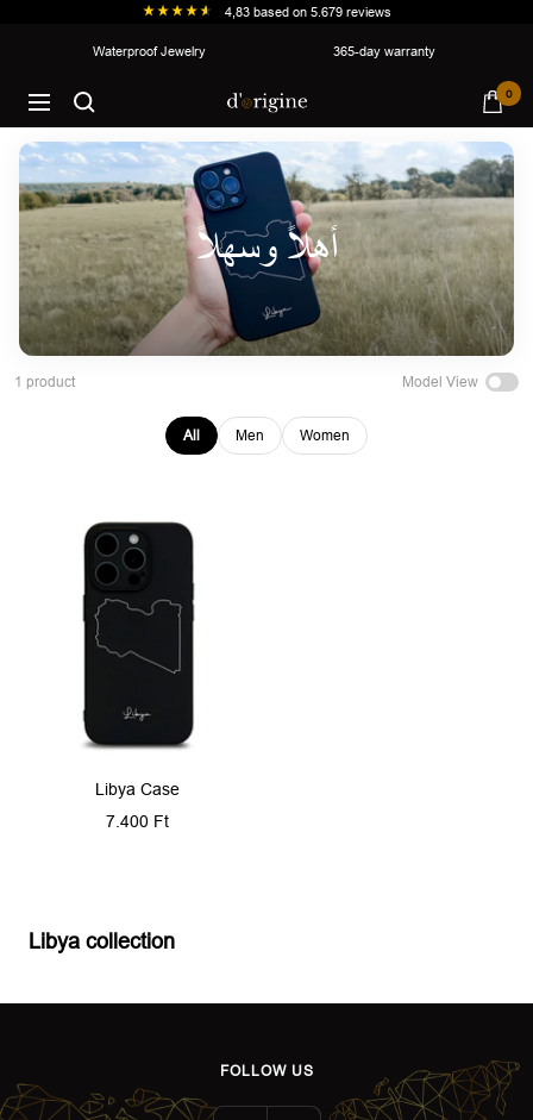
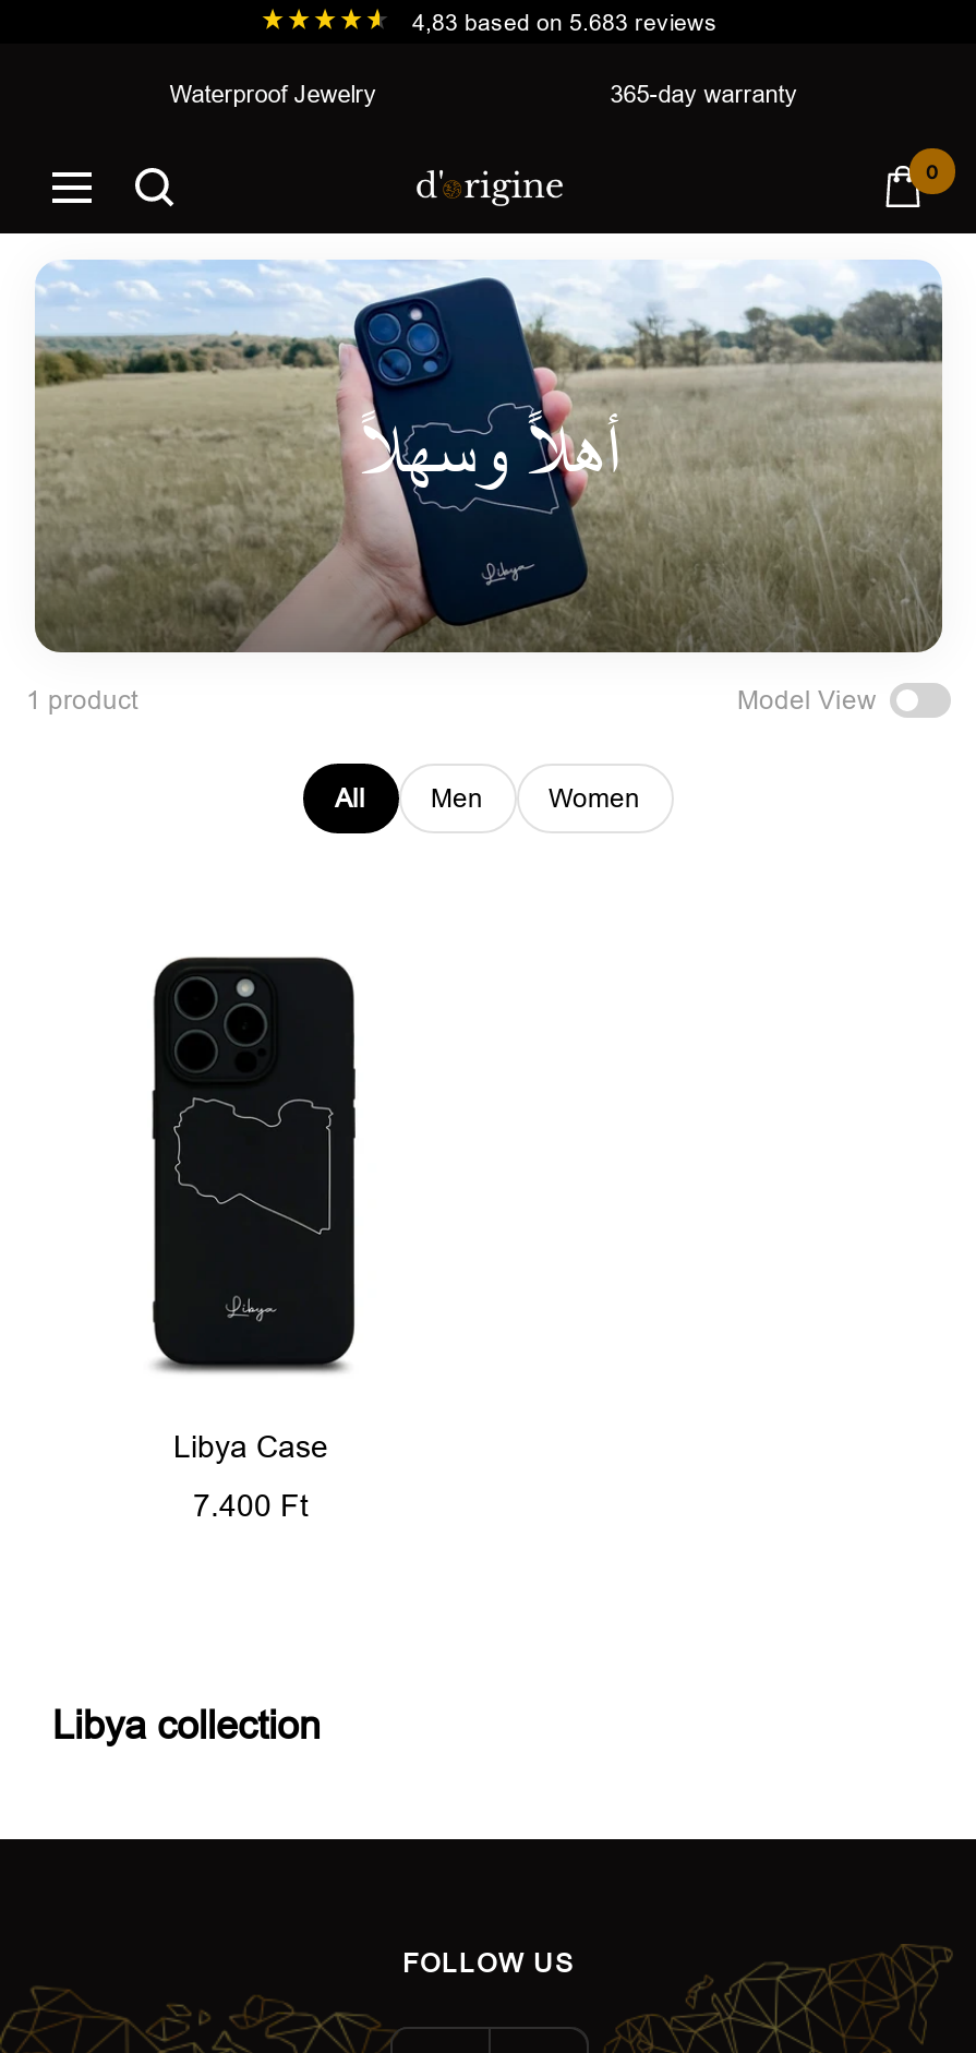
[225,5,391,19] 4,83 based on 5.679 reviews -> [412,9,718,35] 4,83 based on 5.683 reviews

